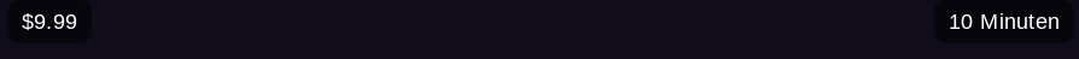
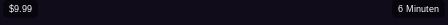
[949,10,1060,34] 10 Minuten -> [398,4,439,14] 6 Minuten

